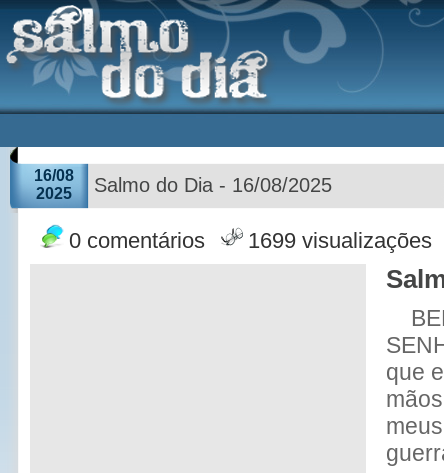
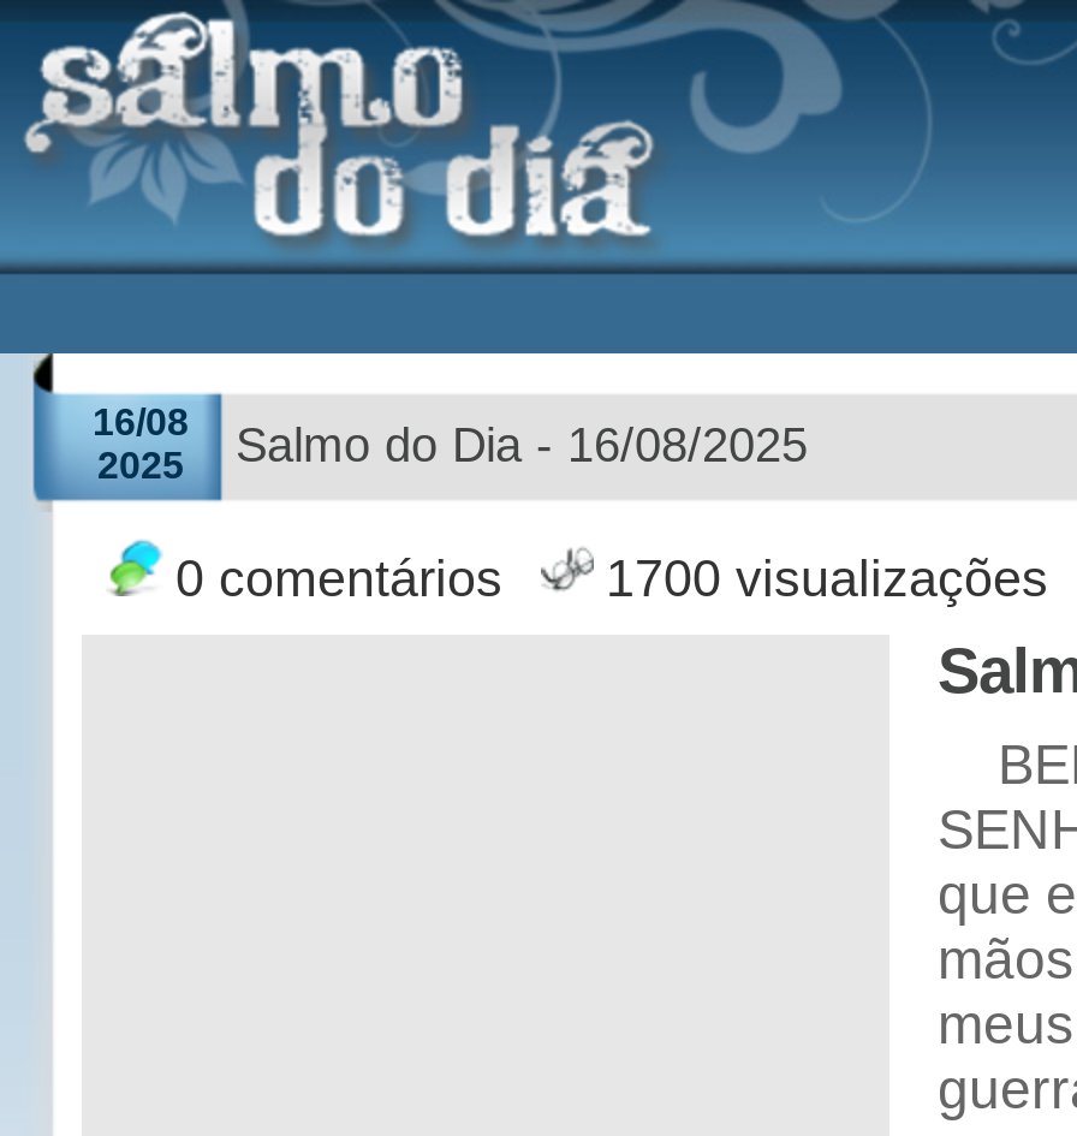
[248,229,432,253] 1699 visualizações -> [606,551,1048,608] 1700 visualizações

